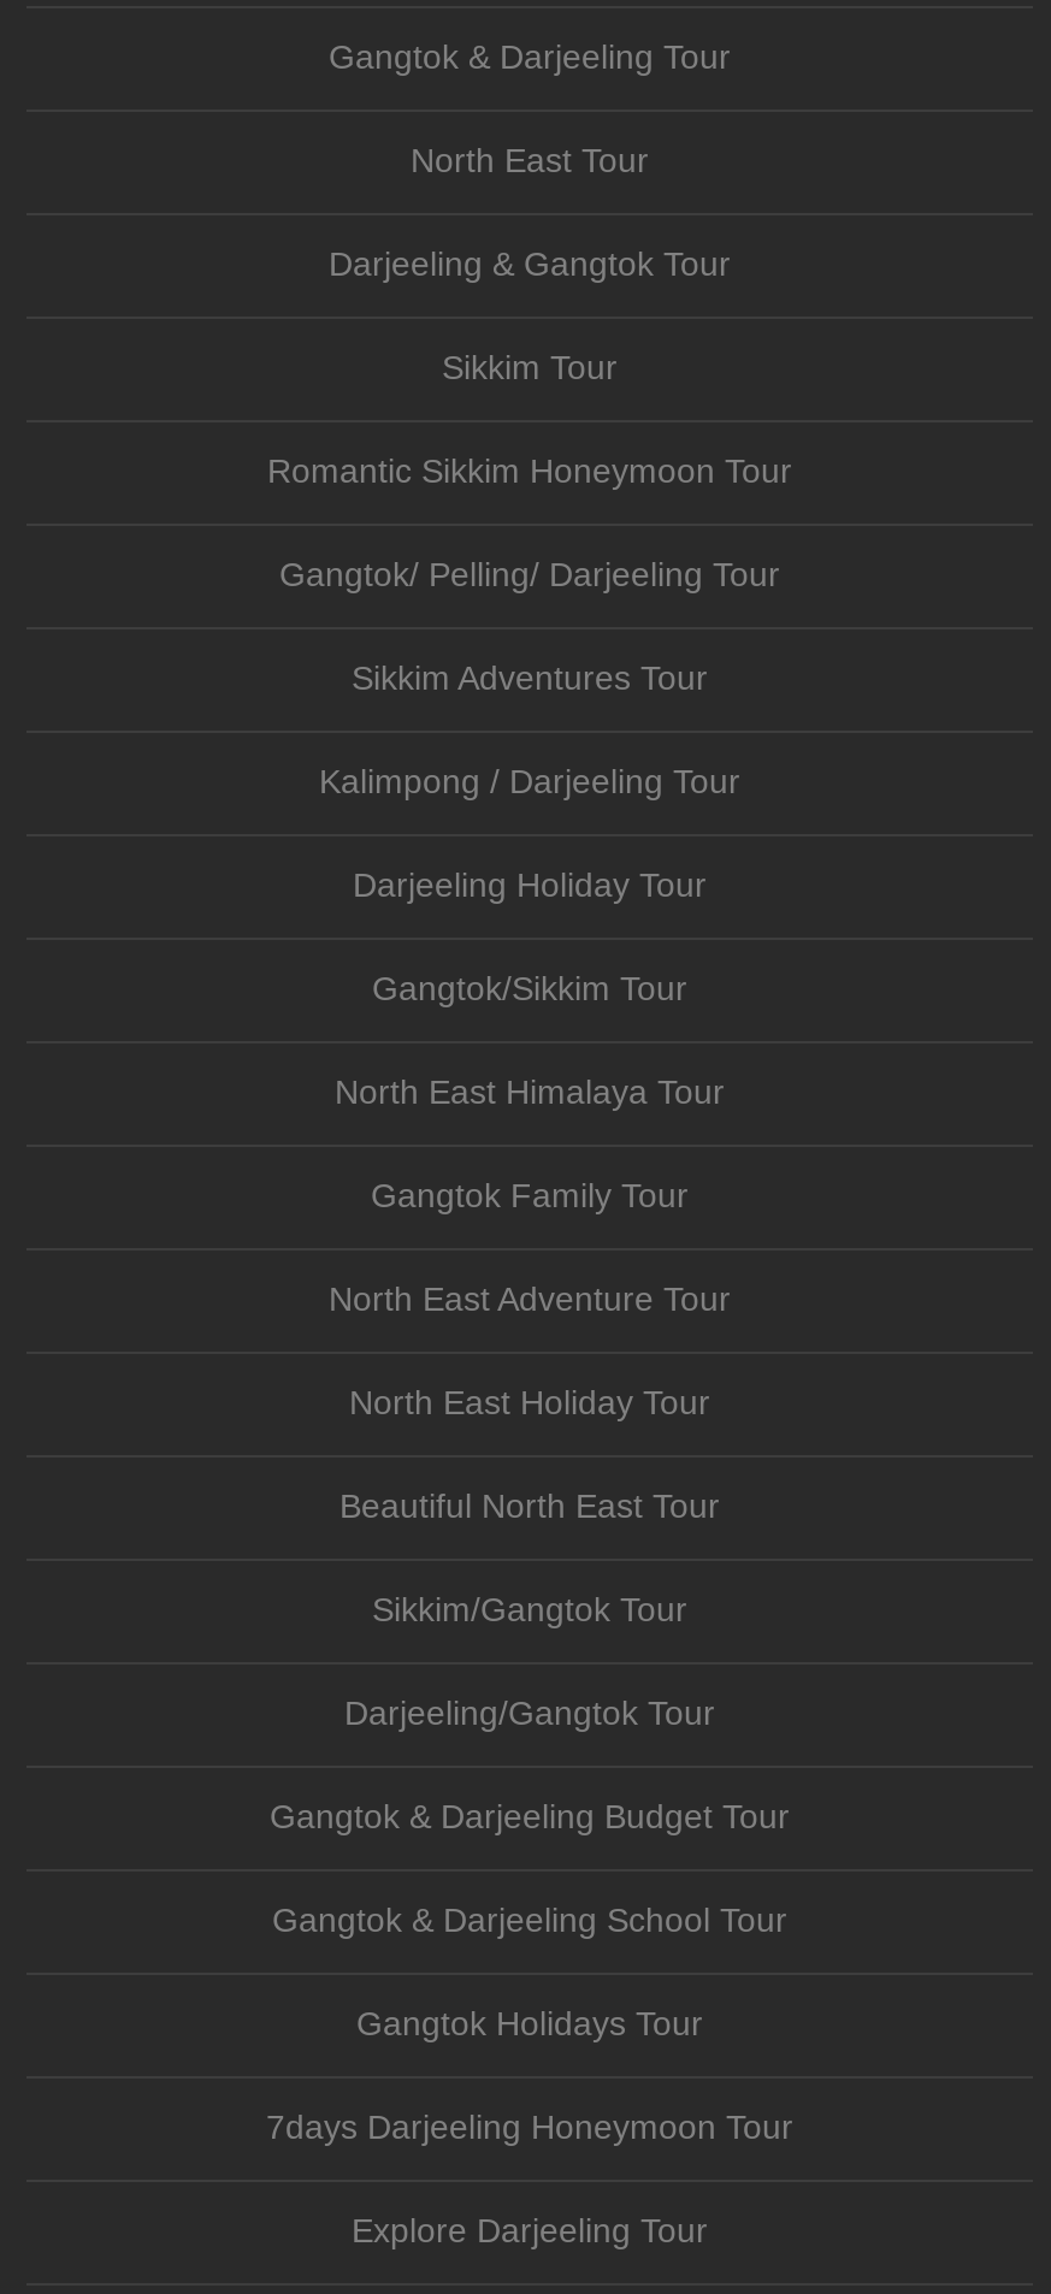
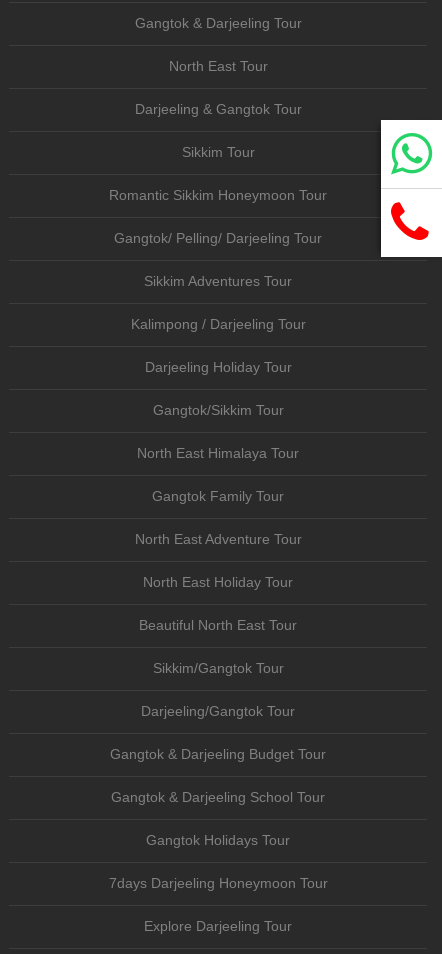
none -> [380,119,439,258] [image]

